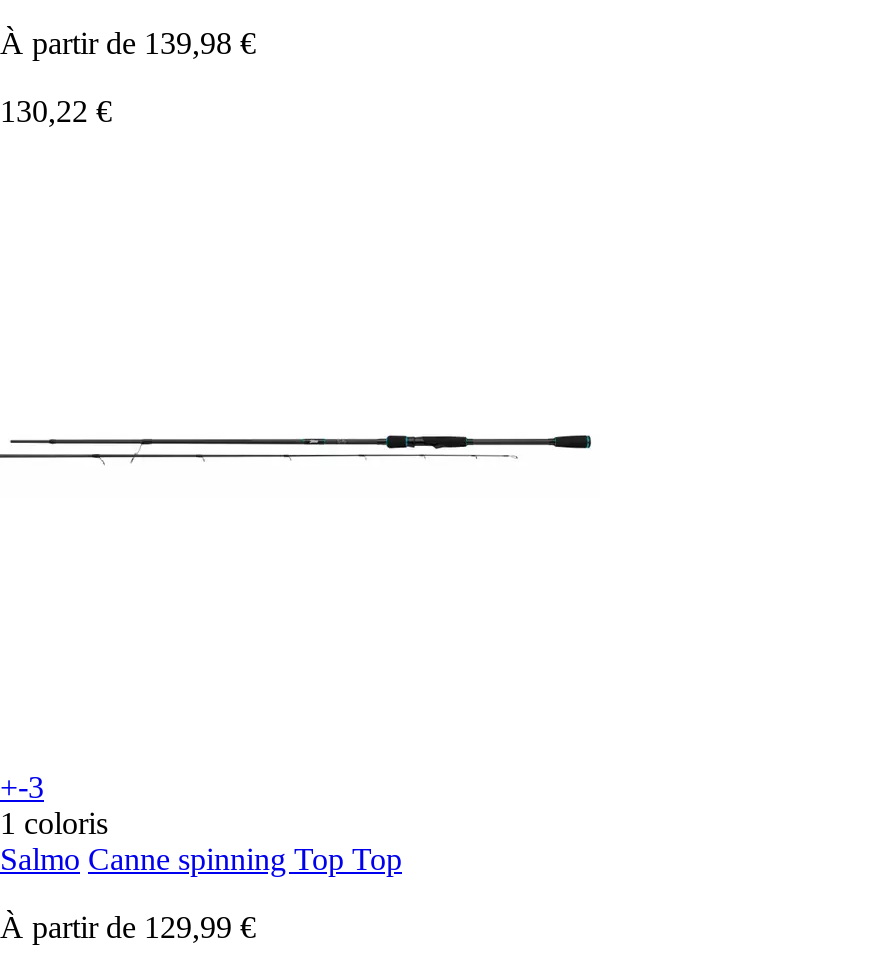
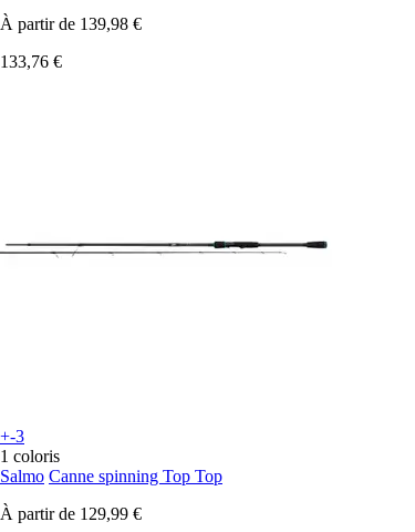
[0,93,112,127] 130,22 € -> [0,52,62,70] 133,76 €

